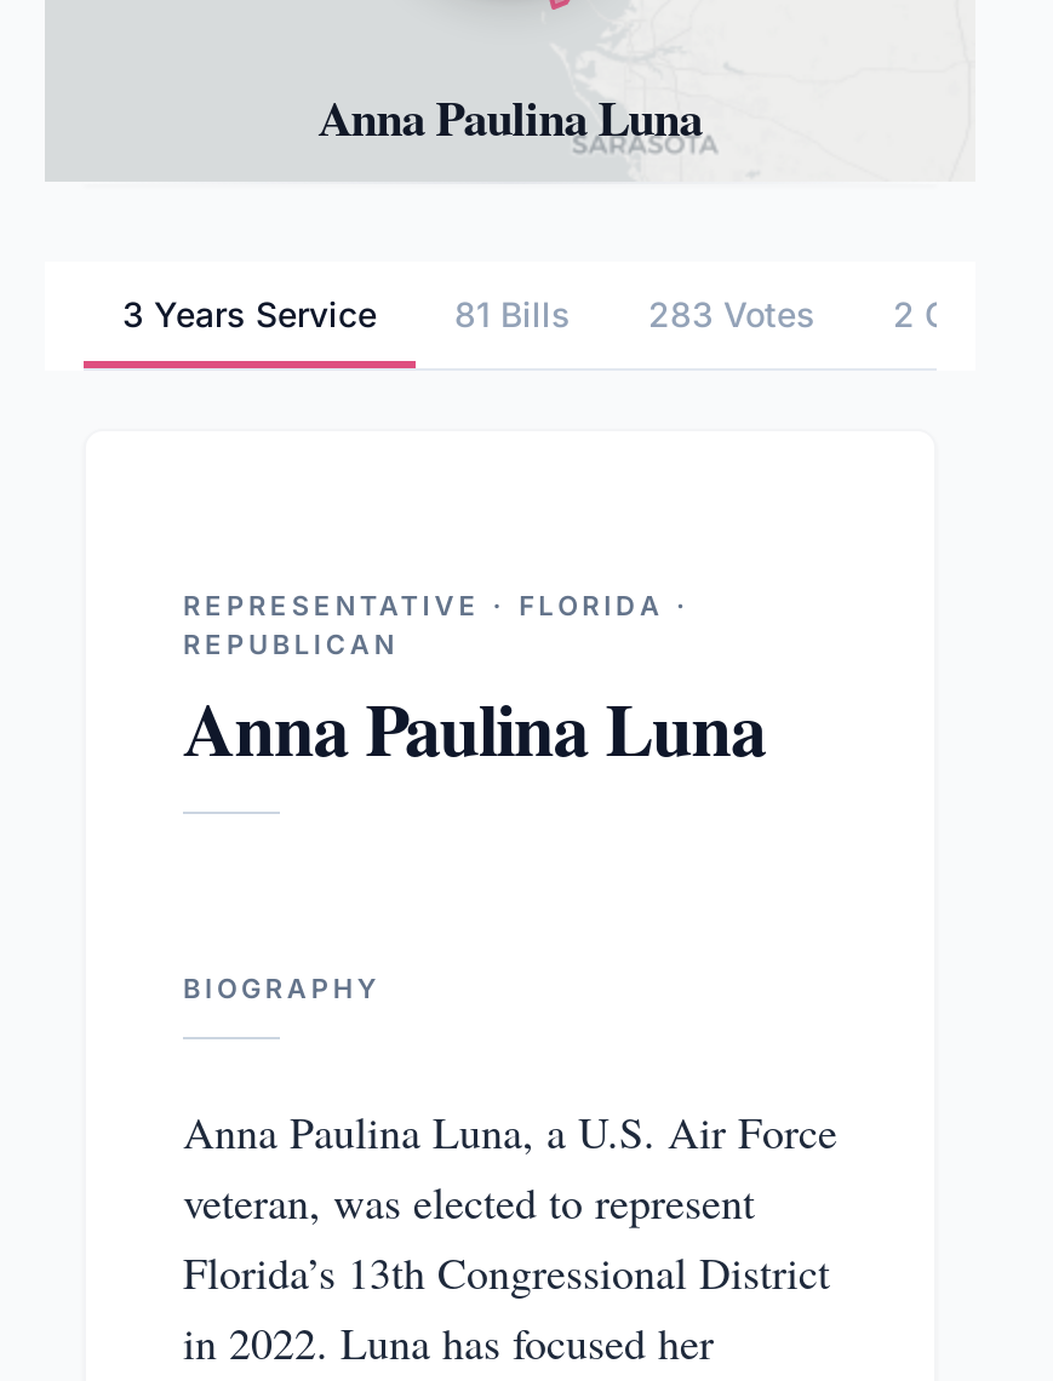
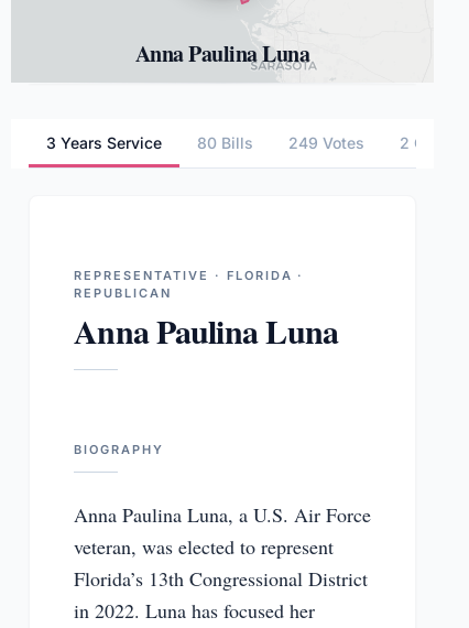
[454,293,571,334] 81 Bills -> [197,133,253,152] 80 Bills
[648,293,815,334] 283 Votes -> [288,133,364,152] 249 Votes

